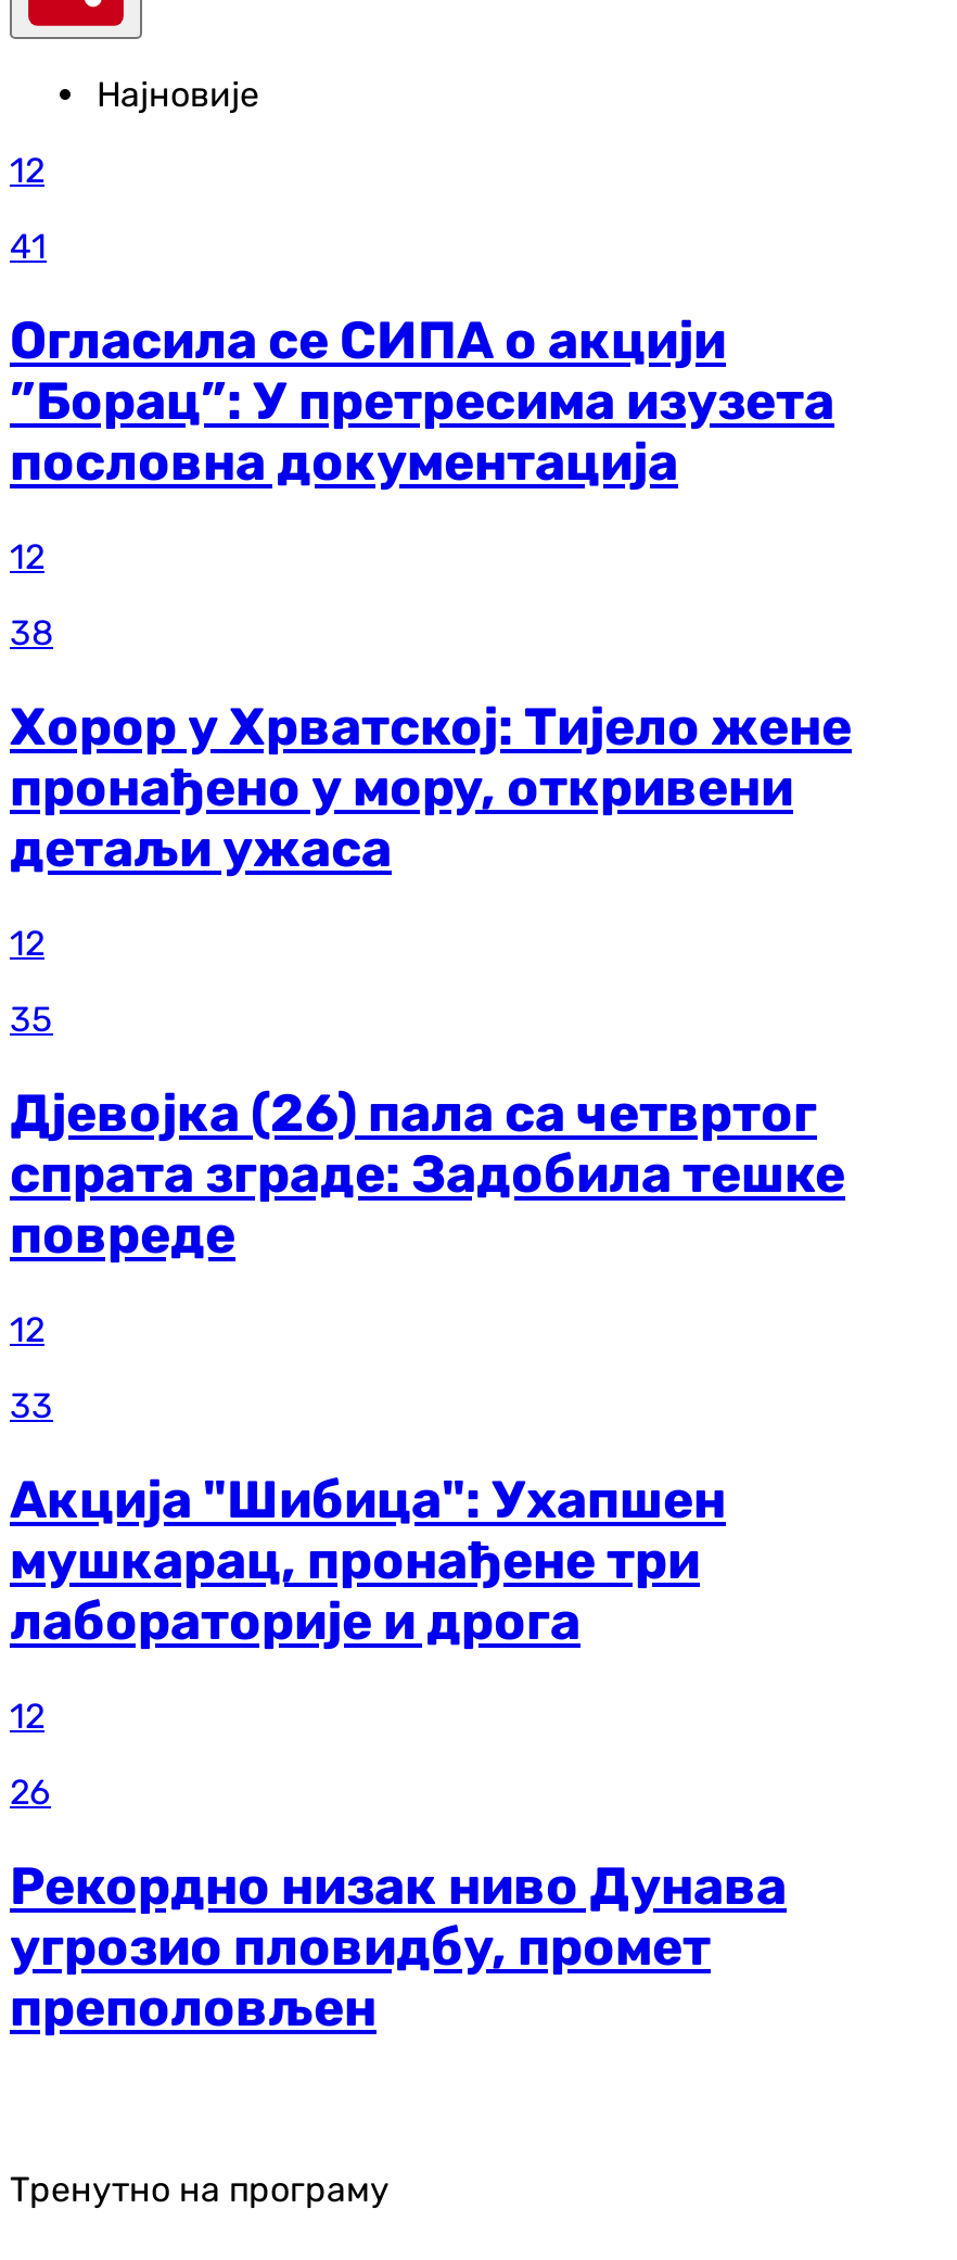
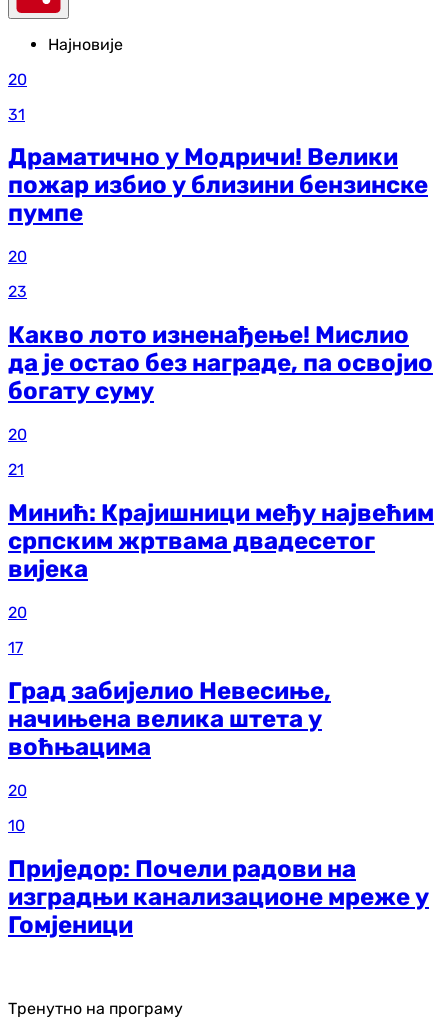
[10,151,44,192] 12 -> [8,69,27,88] 20
[10,227,47,268] 41 -> [8,104,25,123] 31
[10,311,834,494] Огласила се СИПА о акцији | ”Борац”: У претресима изузета | пословна документација -> [8,143,428,227] Драматично у Модричи! Велики | пожар избио у близини бензинске | пумпе
[10,537,44,578] 12 -> [8,247,27,266] 20
[10,613,53,654] 38 -> [8,282,27,301] 23
[10,697,852,880] Хорор у Хрватској: Тијело жене | пронађено у мору, откривени | детаљи ужаса -> [8,321,433,405] Какво лото изненађење! Мислио | да је остао без награде, па освојио | богату суму
[10,923,44,964] 12 -> [8,425,27,444] 20
[10,999,53,1040] 35 -> [8,460,24,479] 21
[10,1084,845,1266] Дјевојка (26) пала са четвртог | спрата зграде: Задобила тешке | повреде -> [8,499,434,583] Минић: Крајишници међу највећим | српским жртвама двадесетог | вијека
[10,1309,44,1350] 12 -> [8,603,27,622] 20
[10,1385,53,1426] 33 -> [8,638,23,657] 17
[10,1470,726,1652] Акција "Шибица": Ухапшен | мушкарац, пронађене три | лабораторије и дрога -> [8,677,331,761] Град забијелио Невесиње, | начињена велика штета у | воћњацима
[10,1695,44,1736] 12 -> [8,781,27,800] 20
[10,1771,51,1812] 26 -> [8,816,25,835] 10
[10,1856,787,2038] Рекордно низак ниво Дунава | угрозио пловидбу, промет | преполовљен -> [8,855,429,939] Приједор: Почели радови на | изградњи канализационе мреже у | Гомјеници

